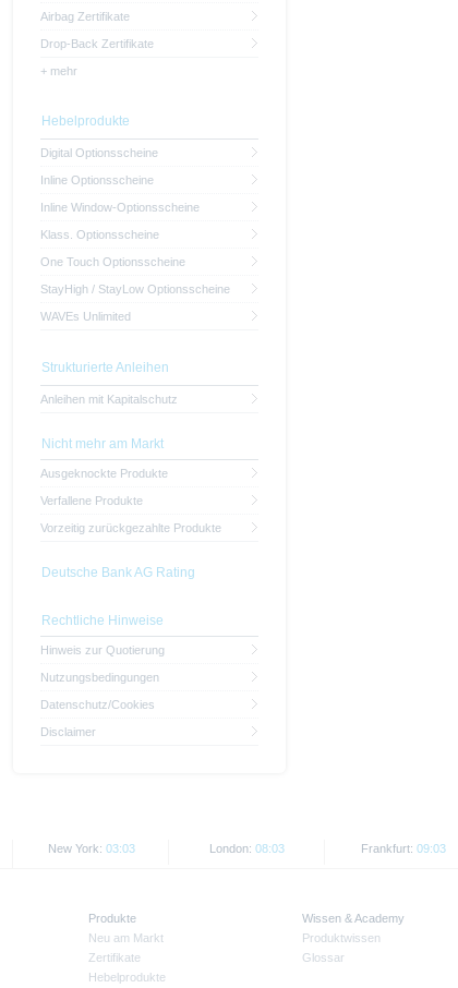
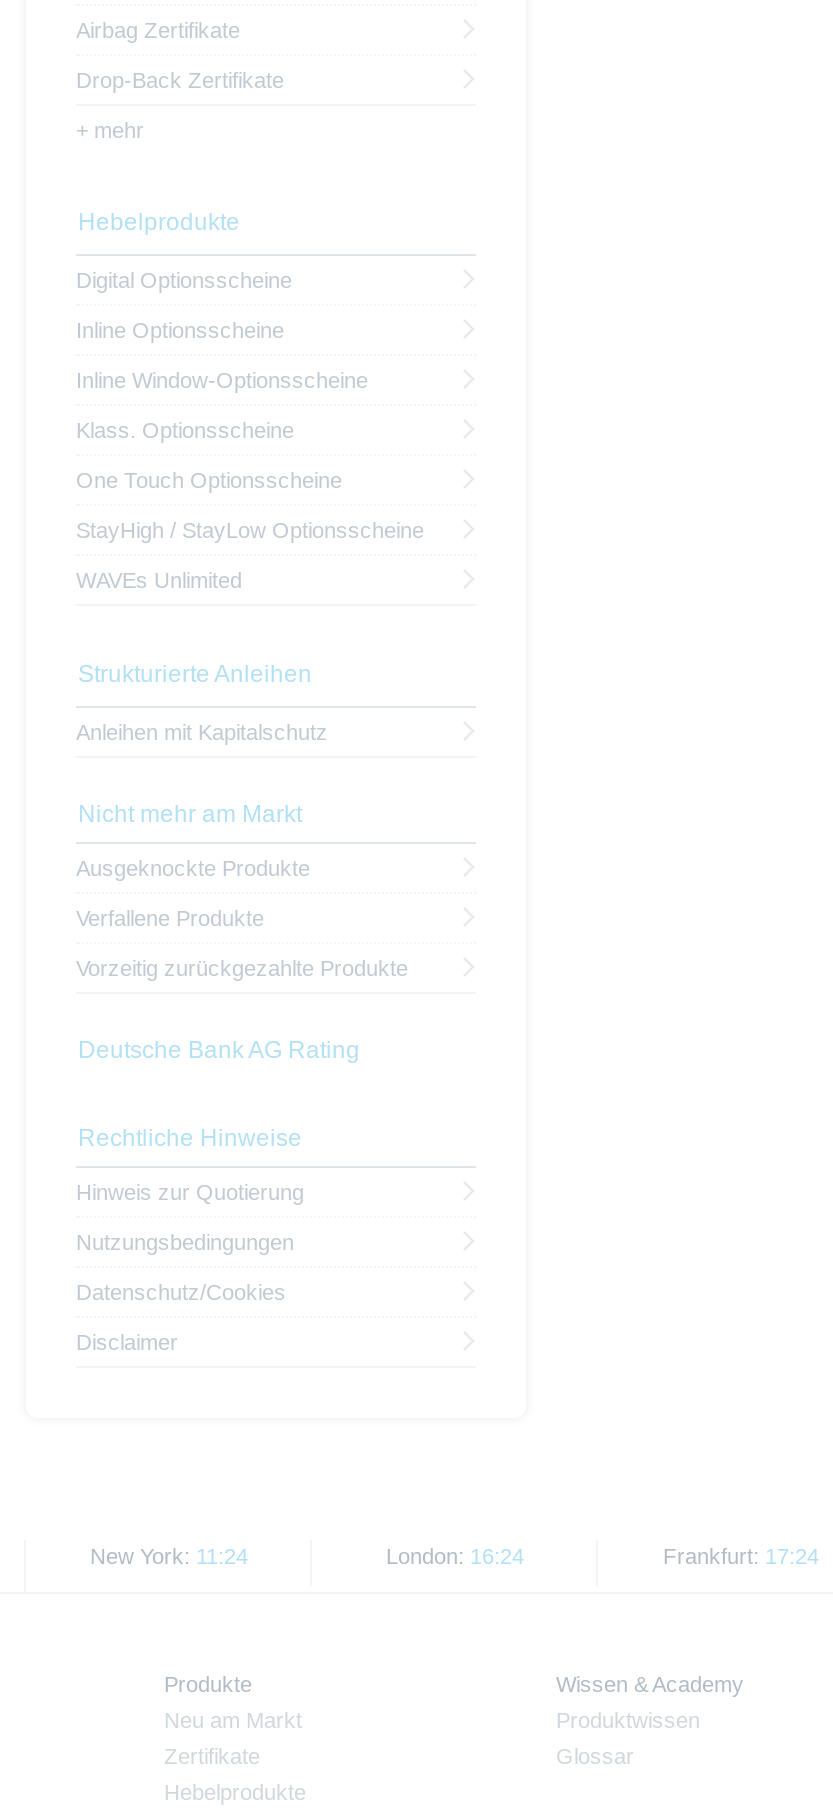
[47,842,135,855] New York: 03:03 -> [90,1544,248,1568] New York: 11:24
[209,842,285,855] London: 08:03 -> [386,1544,524,1568] London: 16:24
[360,842,445,855] Frankfurt: 09:03 -> [663,1544,819,1568] Frankfurt: 17:24

